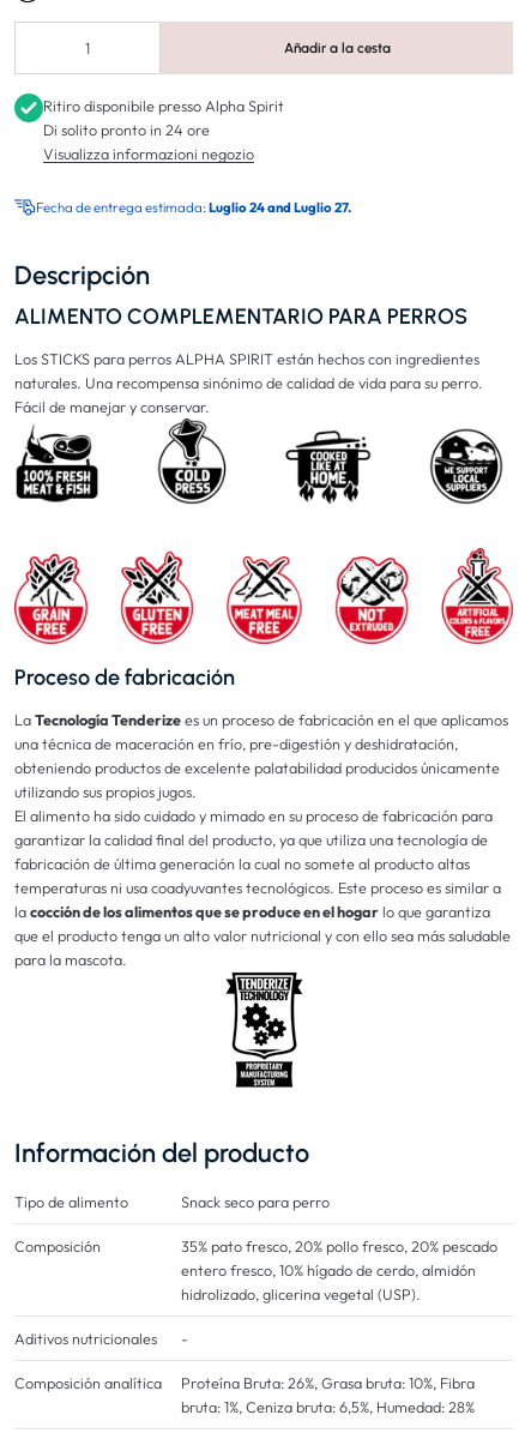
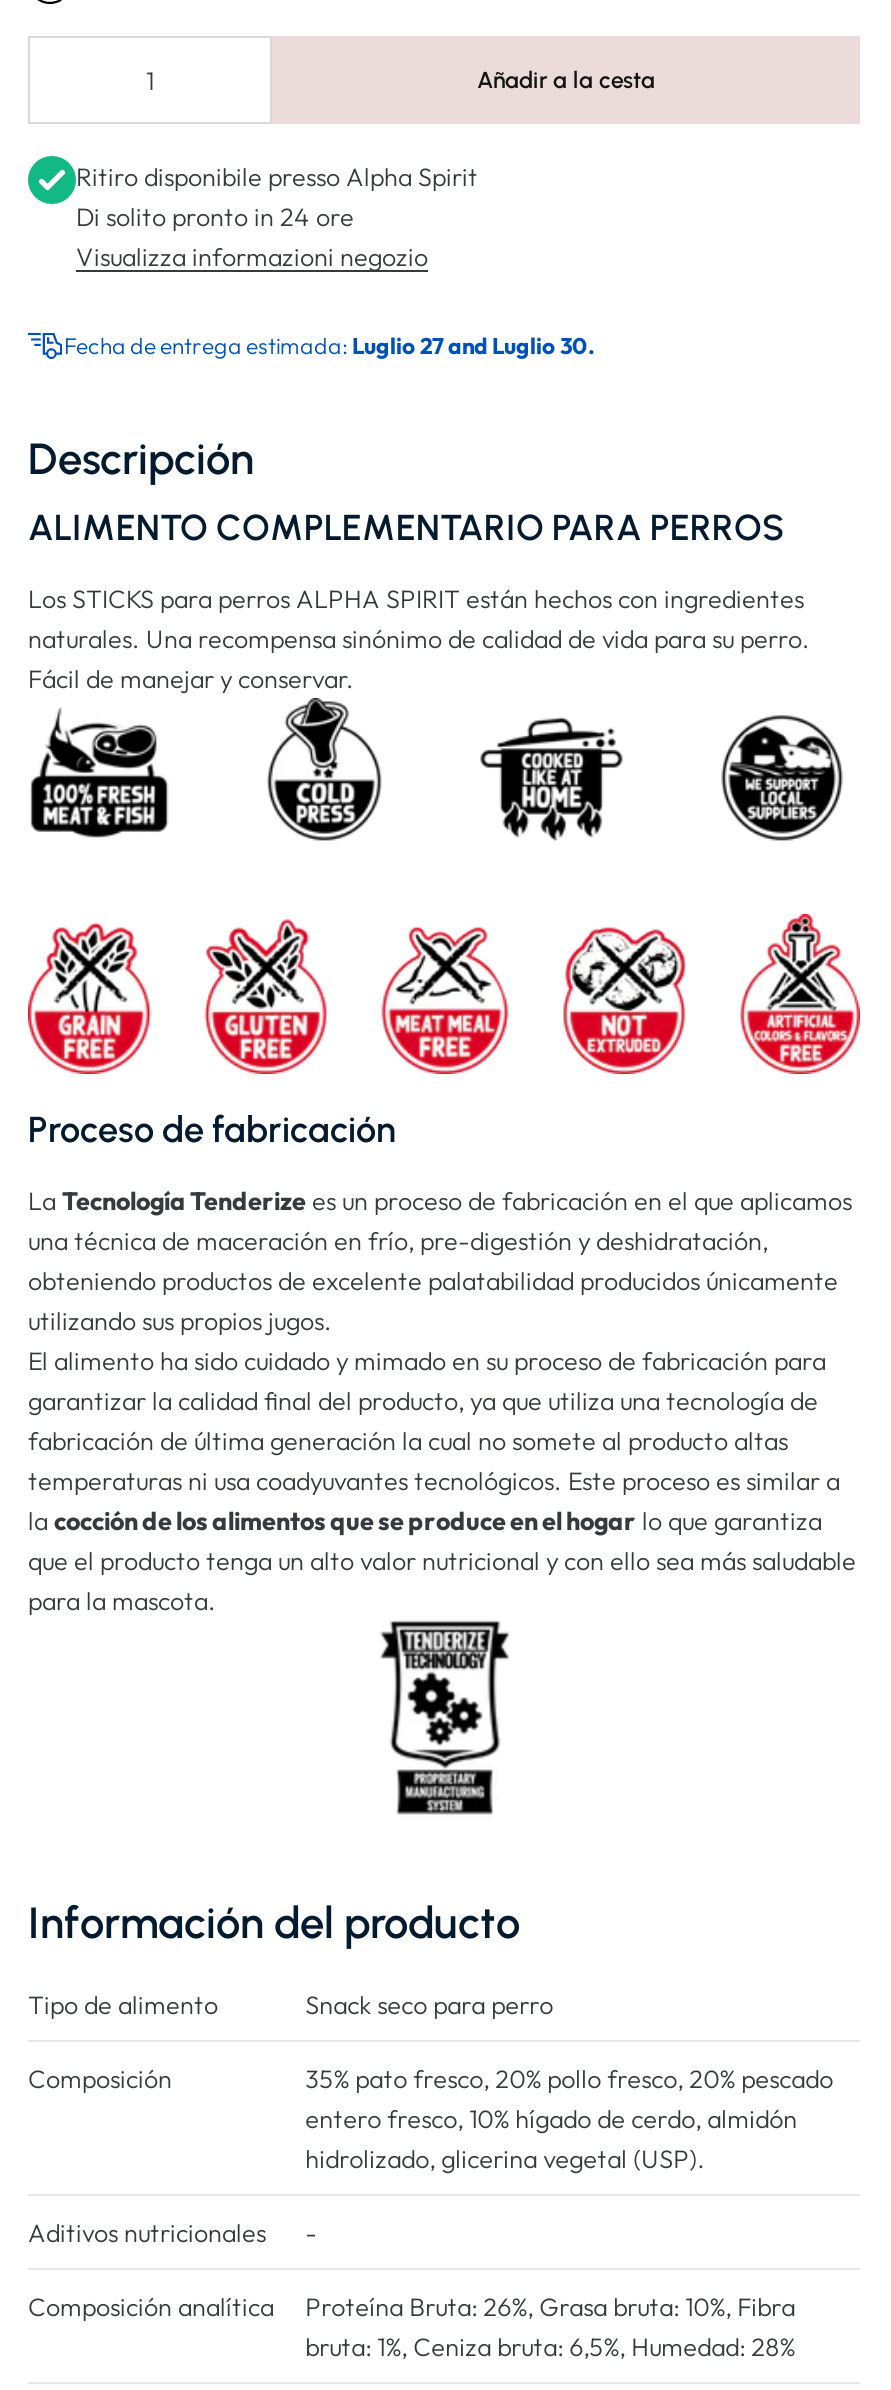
[36,199,351,216] Fecha de entrega estimada: Luglio 24 and Luglio 27. -> [64,332,594,360] Fecha de entrega estimada: Luglio 27 and Luglio 30.

